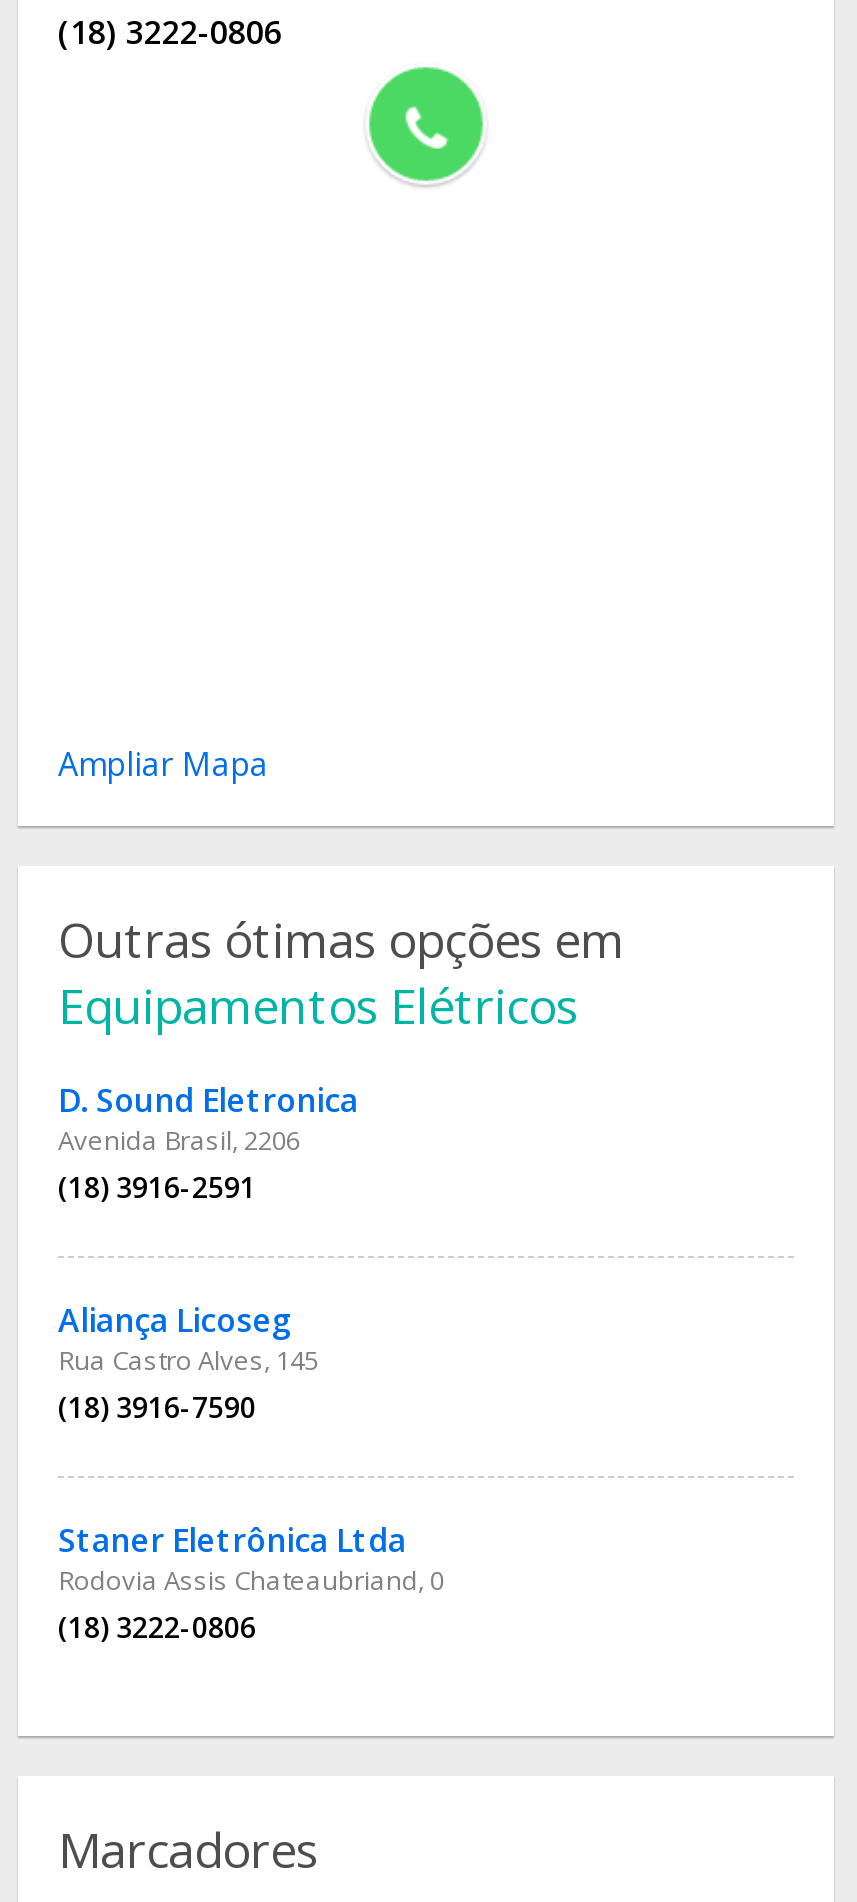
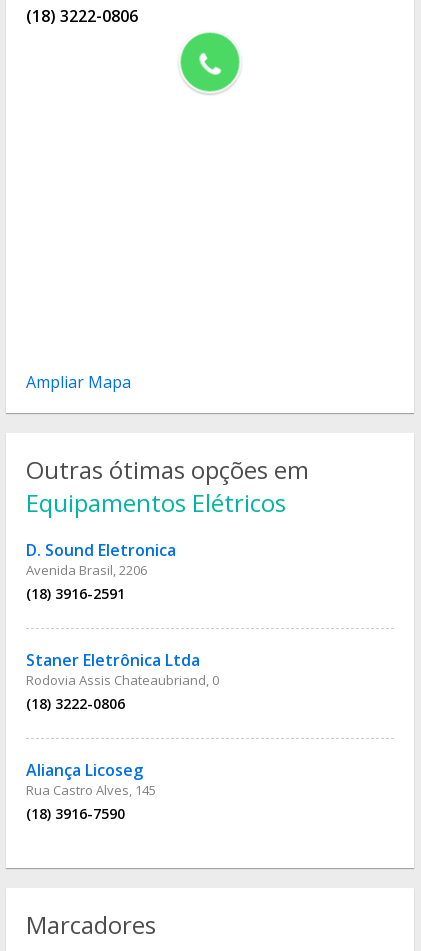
moved [58,1298,318,1426] -> [26,759,156,823]: Aliança Licoseg | Rua Castro Alves, 145 | (18) 3916-7590
moved [58,1518,444,1646] -> [26,649,219,713]: Staner Eletrônica Ltda | Rodovia Assis Chateaubriand, 0 | (18) 3222-0806

